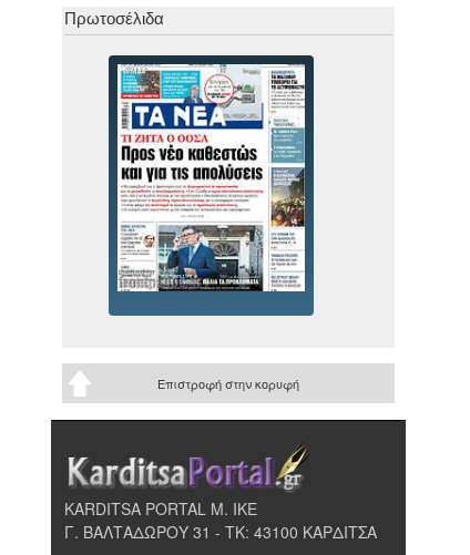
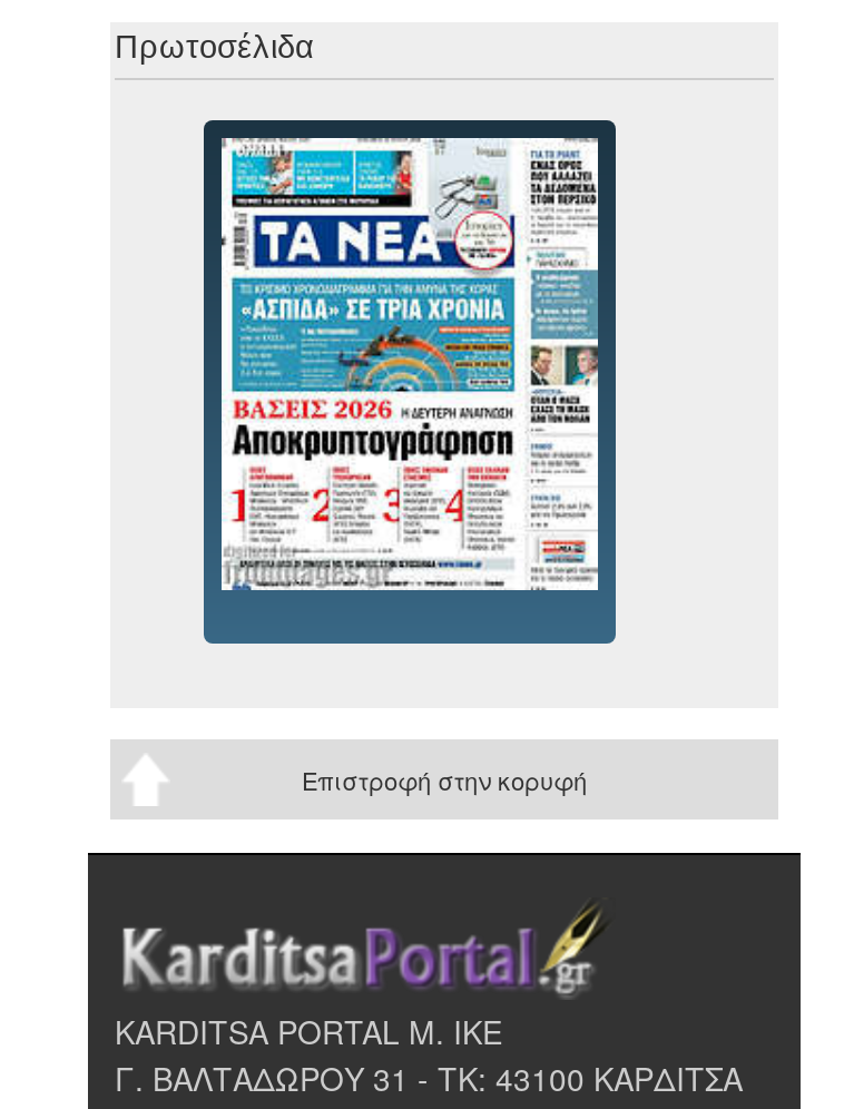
[117,64,306,292] [image] -> [222,138,600,595] [image]

